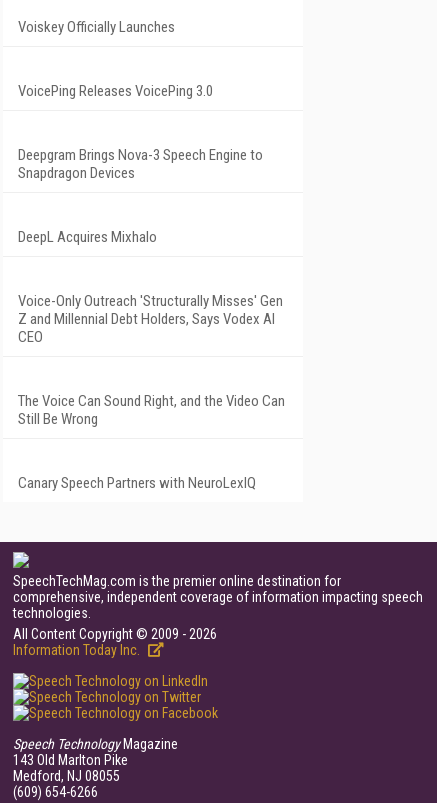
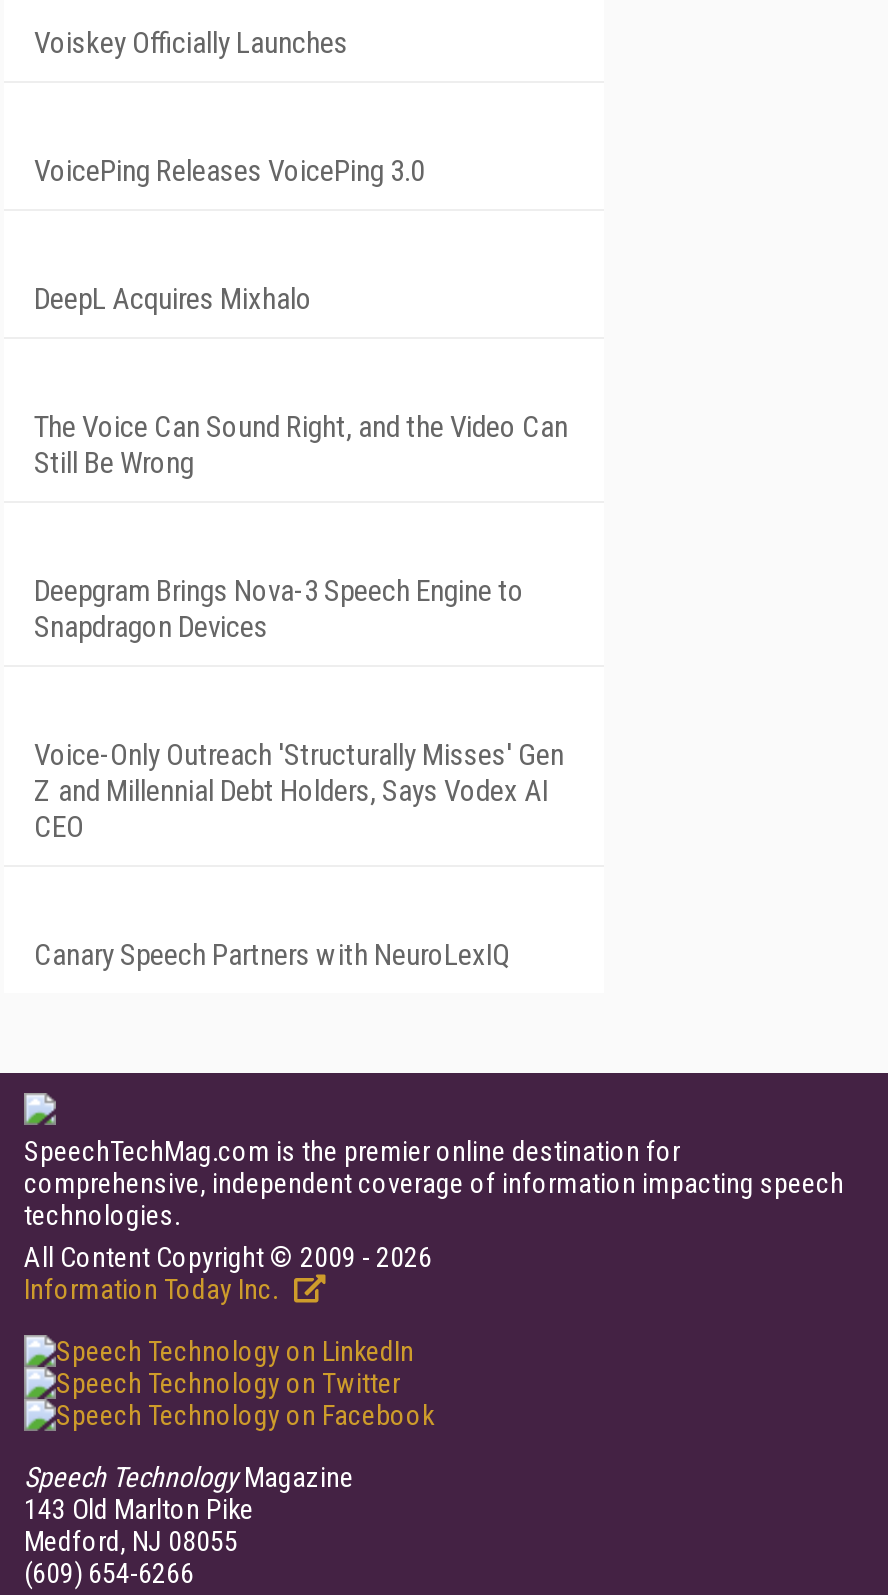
moved [18,146,263,182] -> [34,573,524,645]: Deepgram Brings Nova-3 Speech Engine to | Snapdragon Devices
moved [18,228,157,246] -> [34,281,312,317]: DeepL Acquires Mixhalo
moved [18,292,283,346] -> [34,737,564,845]: Voice-Only Outreach 'Structurally Misses' Gen | Z and Millennial Debt Holders, Says Vodex AI | CEO
moved [18,392,285,428] -> [34,409,568,481]: The Voice Can Sound Right, and the Video Can | Still Be Wrong

